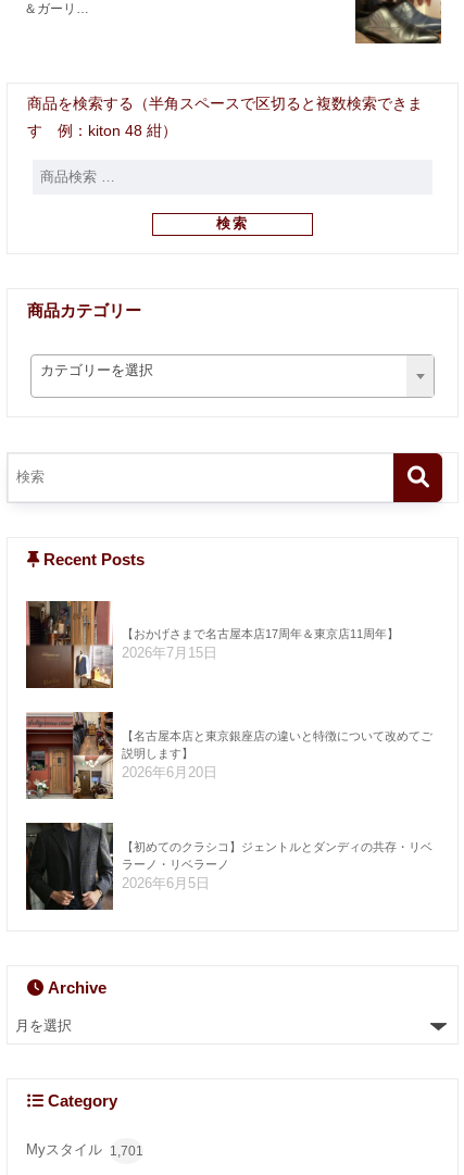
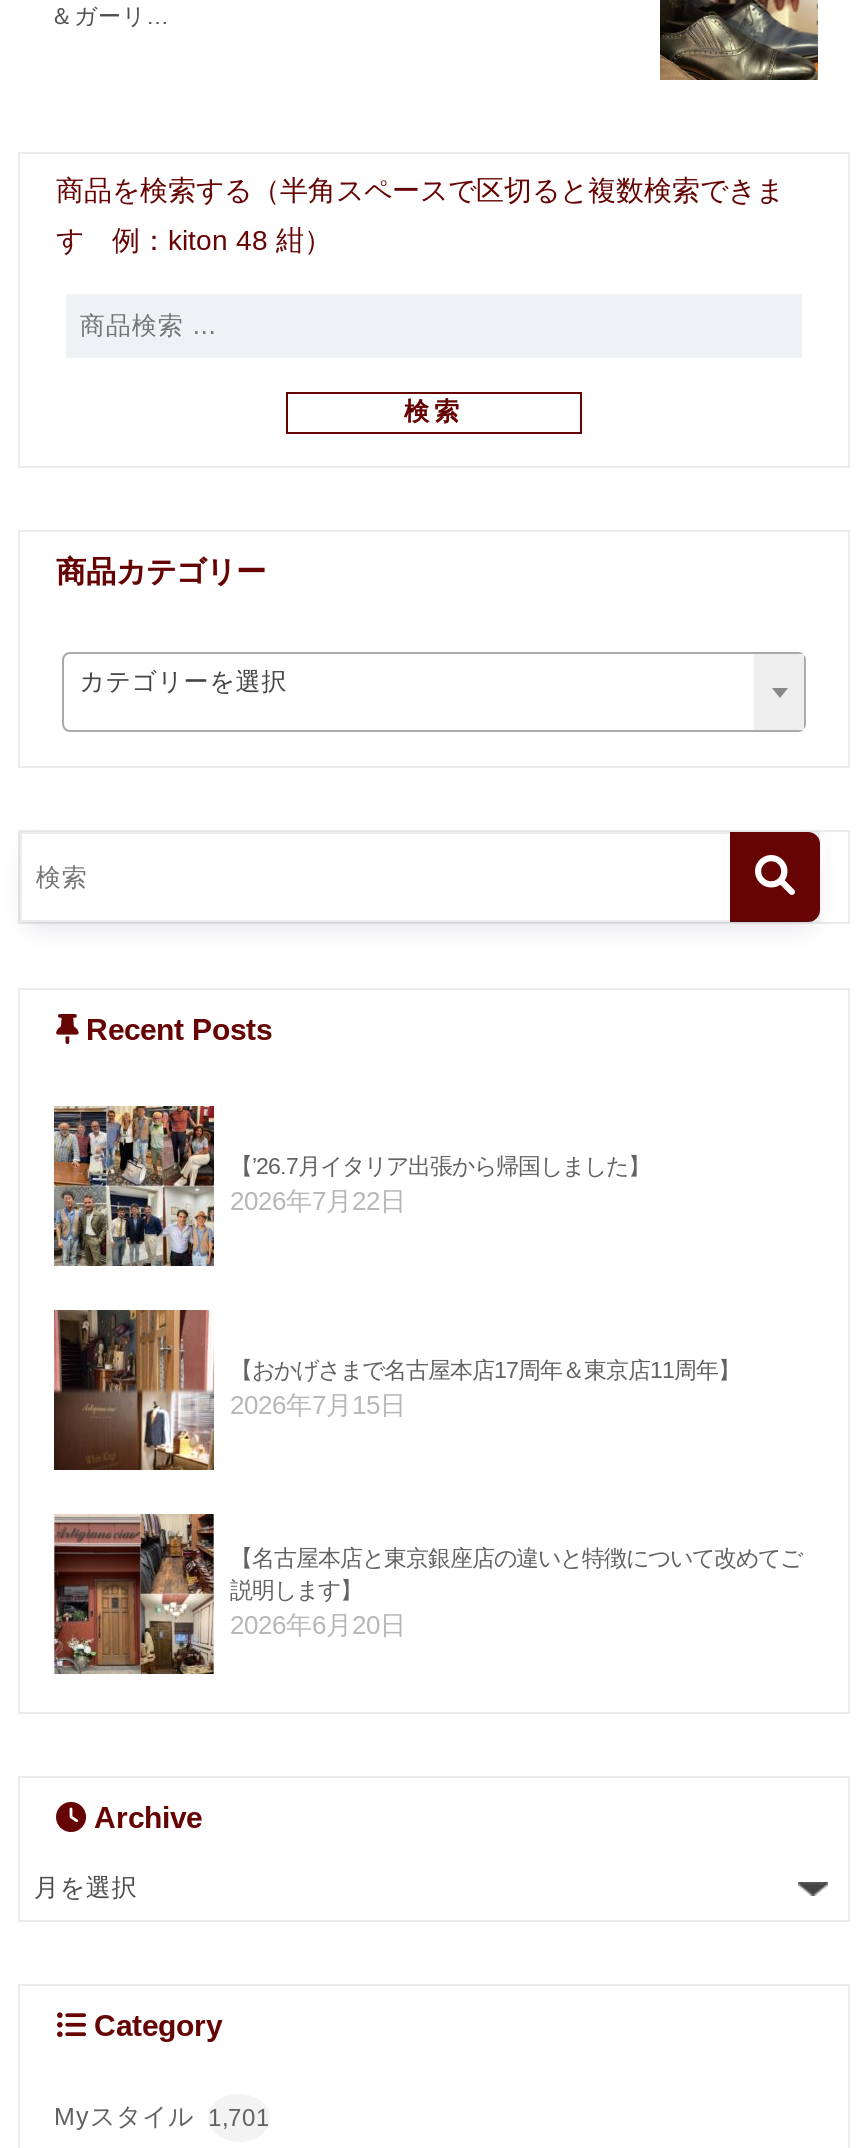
none -> [52,1104,650,1268] [image] | 【’26.7月イタリア出張から帰国しました】 | 2026年7月22日
moved [25,599,432,780] -> [52,1306,802,1640]: [image] | 【おかげさまで名古屋本店17周年＆東京店11周年】 | 2026年7月15日 | 【名古屋本店と東京銀座店の違いと特徴について改めてご | 説明します】 | 2026年6月20日
[25,822,432,910] [image] | 【初めてのクラシコ】ジェントルとダンディの共存・リベ | ラーノ・リベラーノ | 2026年6月5日 -> none

